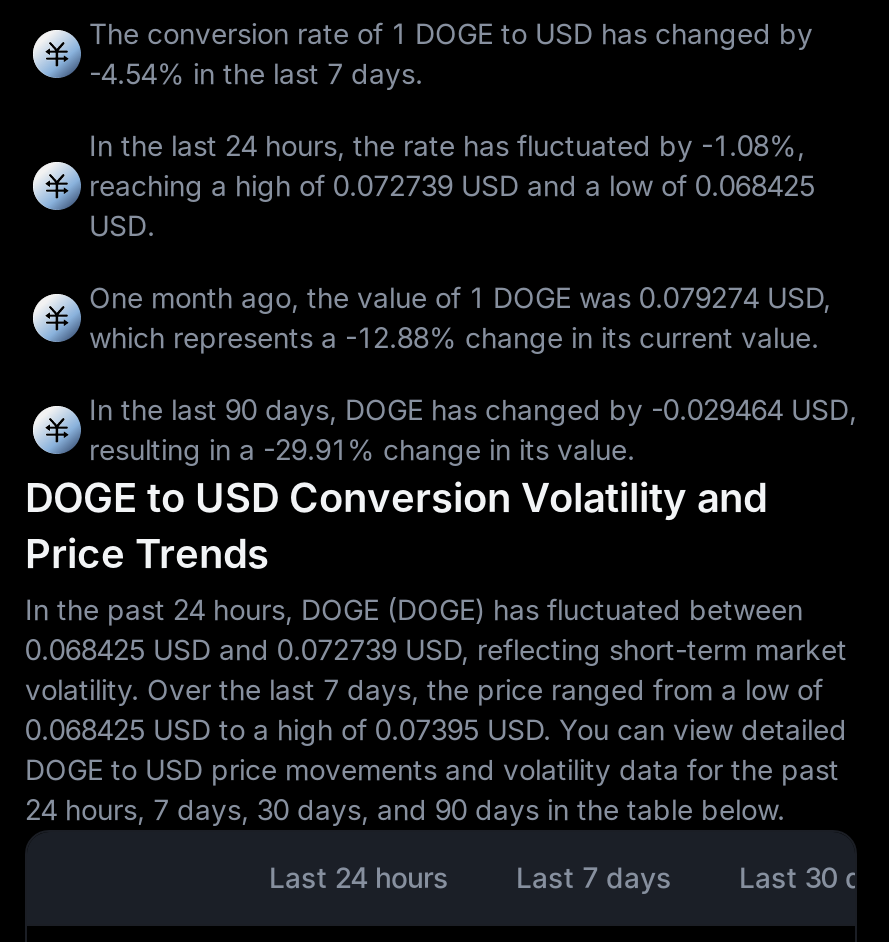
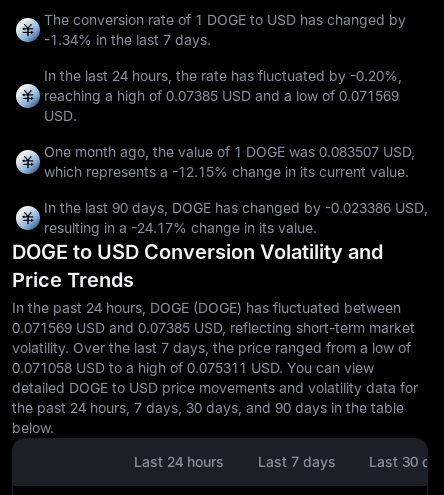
[89,57,423,91] -4.54% in the last 7 days. -> [44,31,211,48] -1.34% in the last 7 days.
[89,129,805,163] In the last 24 hours, the rate has fluctuated by -1.08%, -> [44,67,402,84] In the last 24 hours, the rate has fluctuated by -0.20%,
[89,169,815,203] reaching a high of 0.072739 USD and a low of 0.068425 -> [44,87,399,104] reaching a high of 0.07385 USD and a low of 0.071569
[89,281,831,315] One month ago, the value of 1 DOGE was 0.079274 USD, -> [44,143,415,160] One month ago, the value of 1 DOGE was 0.083507 USD,
[89,321,819,355] which represents a -12.88% change in its current value. -> [44,163,409,180] which represents a -12.15% change in its current value.
[89,393,857,427] In the last 90 days, DOGE has changed by -0.029464 USD, -> [44,199,428,216] In the last 90 days, DOGE has changed by -0.023386 USD,
[89,433,635,467] resulting in a -29.91% change in its value. -> [44,219,317,236] resulting in a -24.17% change in its value.
[25,633,847,667] 0.068425 USD and 0.072739 USD, reflecting short-term market -> [12,319,415,336] 0.071569 USD and 0.07385 USD, reflecting short-term market
[25,713,847,827] 0.068425 USD to a high of 0.07395 USD. You can view detailed | DOGE to USD price movements and volatility data for the past | 24 hours, 7 days, 30 days, and 90 days in the table below. -> [12,359,418,436] 0.071058 USD to a high of 0.075311 USD. You can view | detailed DOGE to USD price movements and volatility data for | the past 24 hours, 7 days, 30 days, and 90 days in the table | below.

